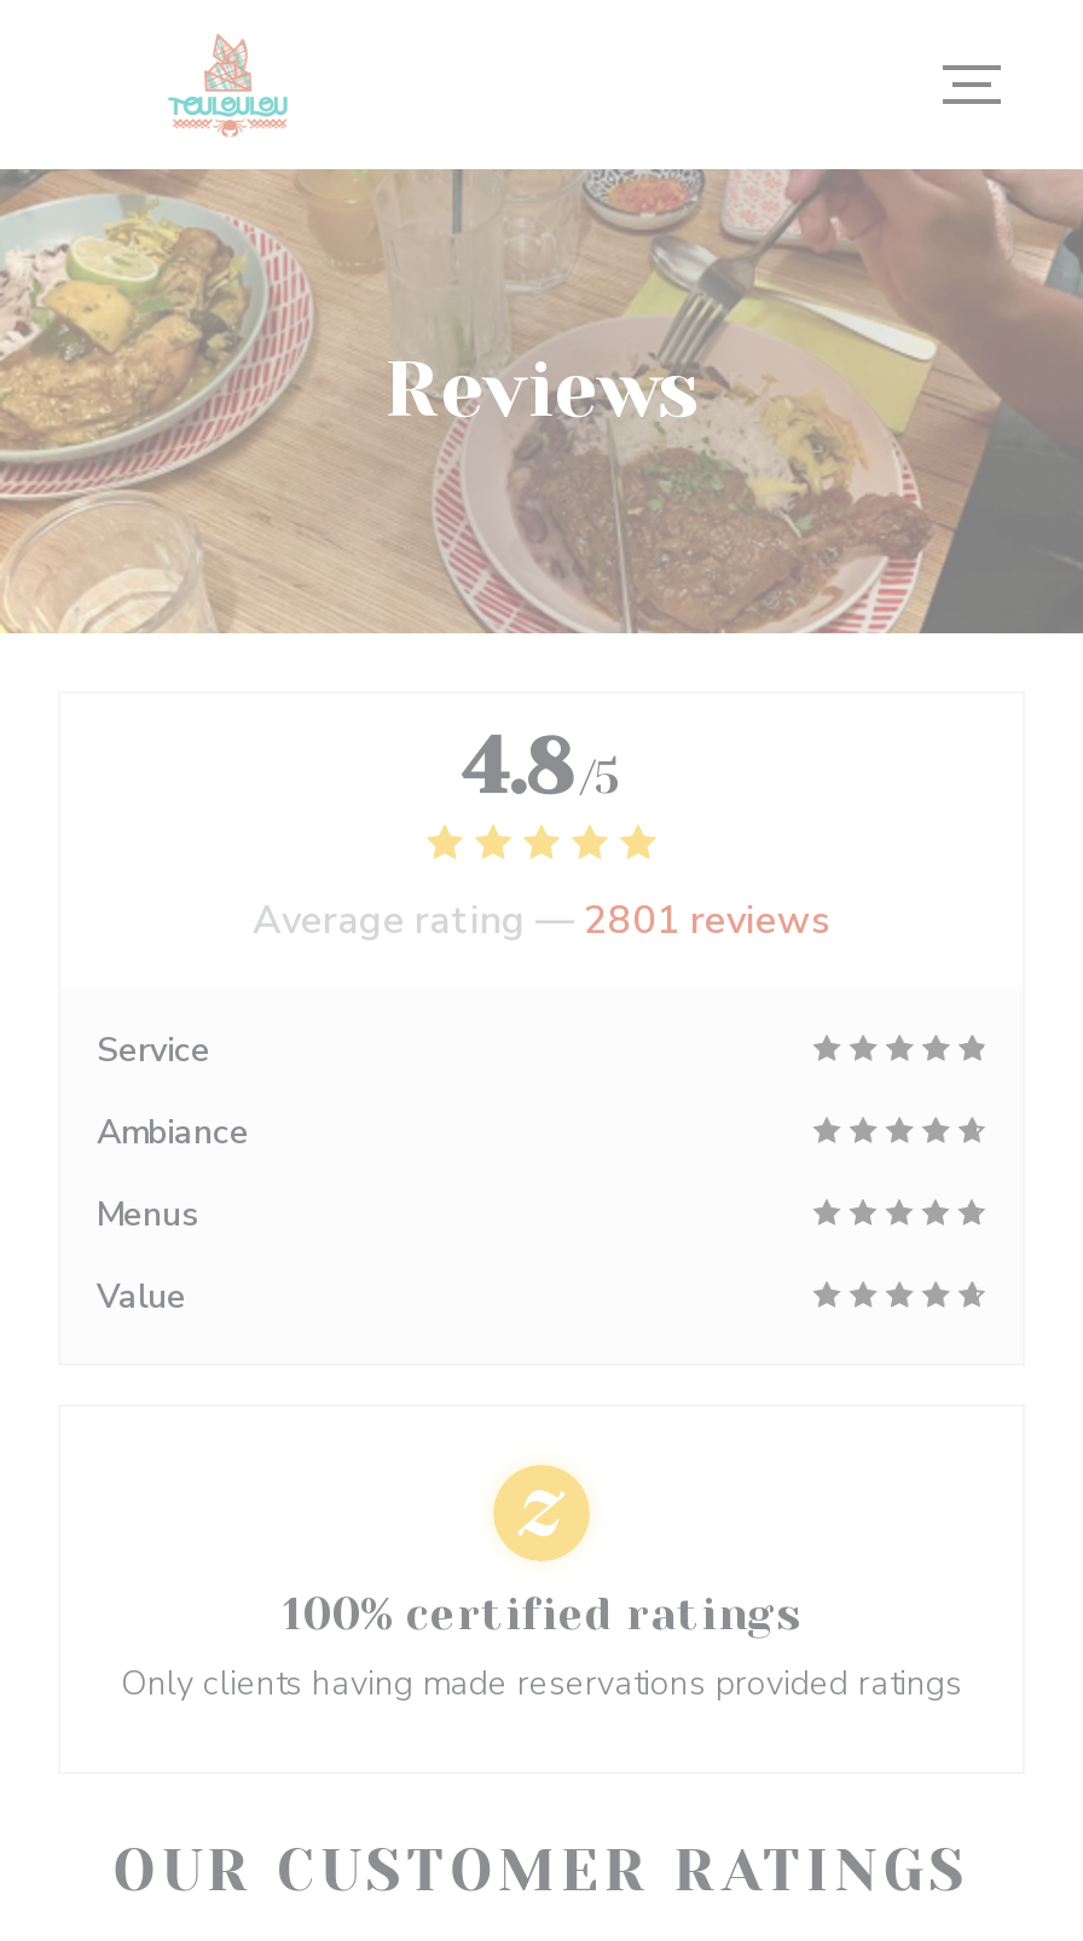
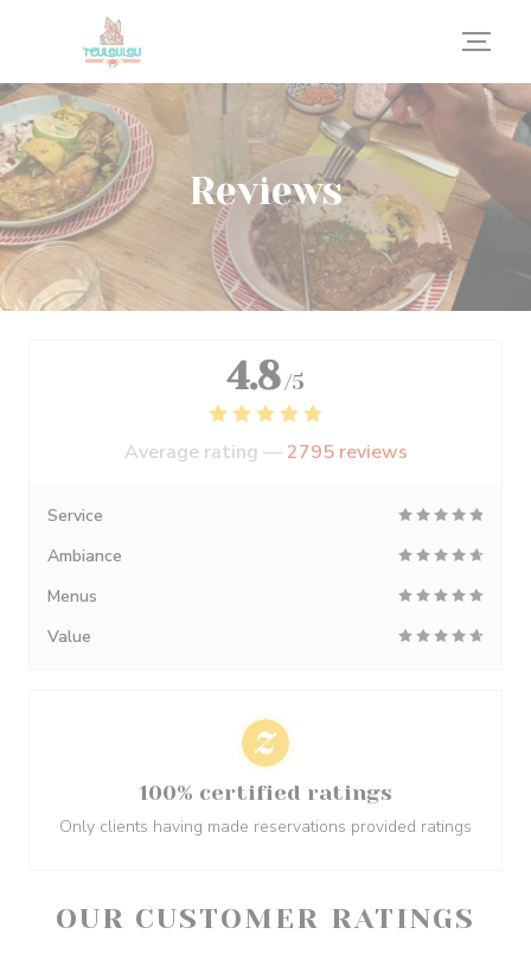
[253,894,830,948] Average rating — 2801 reviews -> [124,439,407,465] Average rating — 2795 reviews

